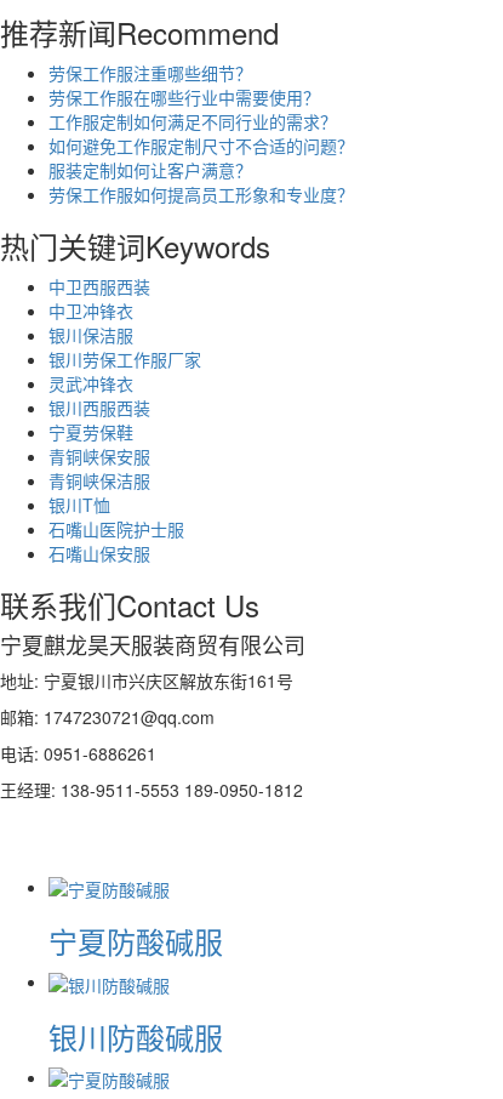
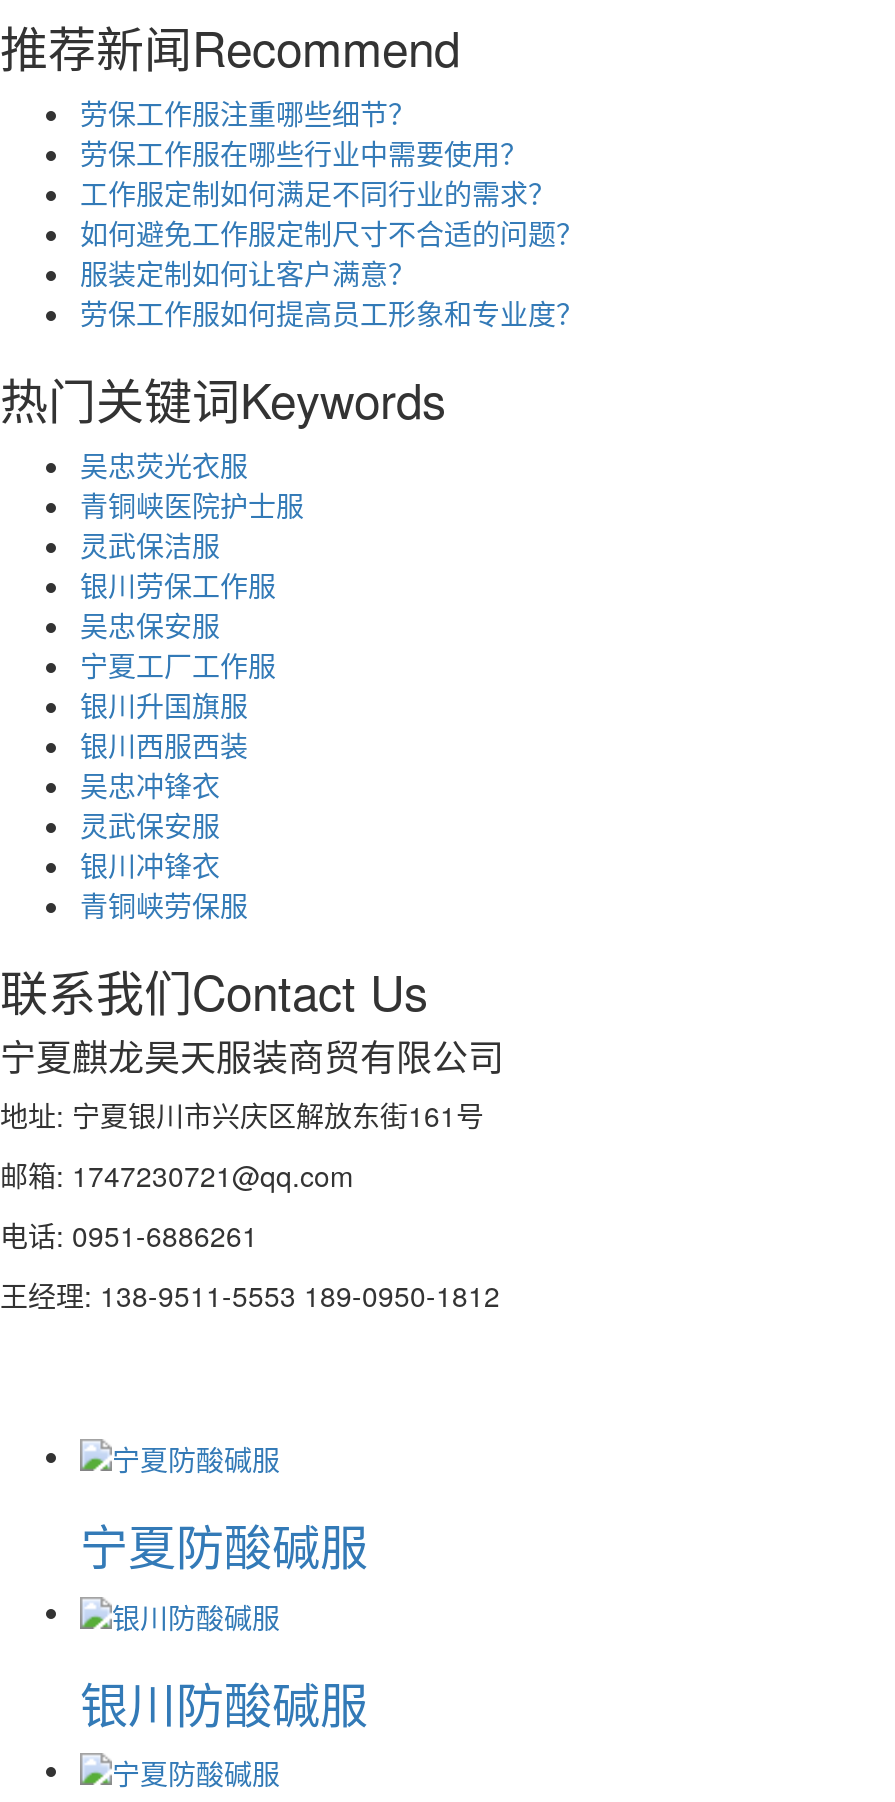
[48,274,201,395] 中卫西服西装 | 中卫冲锋衣 | 银川保洁服 | 银川劳保工作服厂家 | 灵武冲锋衣 -> [80,445,304,725] 吴忠荧光衣服 | 青铜峡医院护士服 | 灵武保洁服 | 银川劳保工作服 | 吴忠保安服 | 宁夏工厂工作服 | 银川升国旗服
moved [48,395,150,420] -> [80,725,248,765]: 银川西服西装
[48,420,184,565] 宁夏劳保鞋 | 青铜峡保安服 | 青铜峡保洁服 | 银川T恤 | 石嘴山医院护士服 | 石嘴山保安服 -> [80,765,248,925] 吴忠冲锋衣 | 灵武保安服 | 银川冲锋衣 | 青铜峡劳保服

